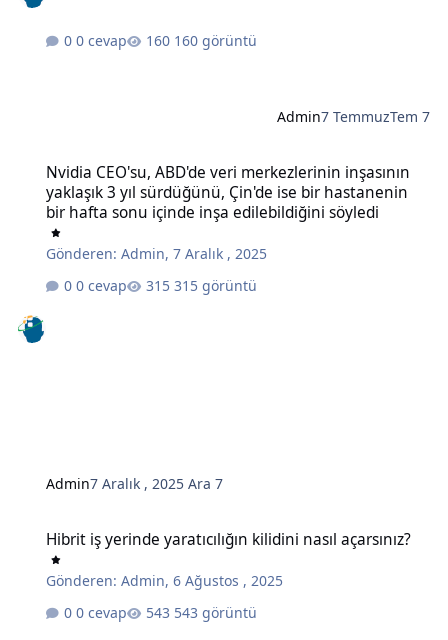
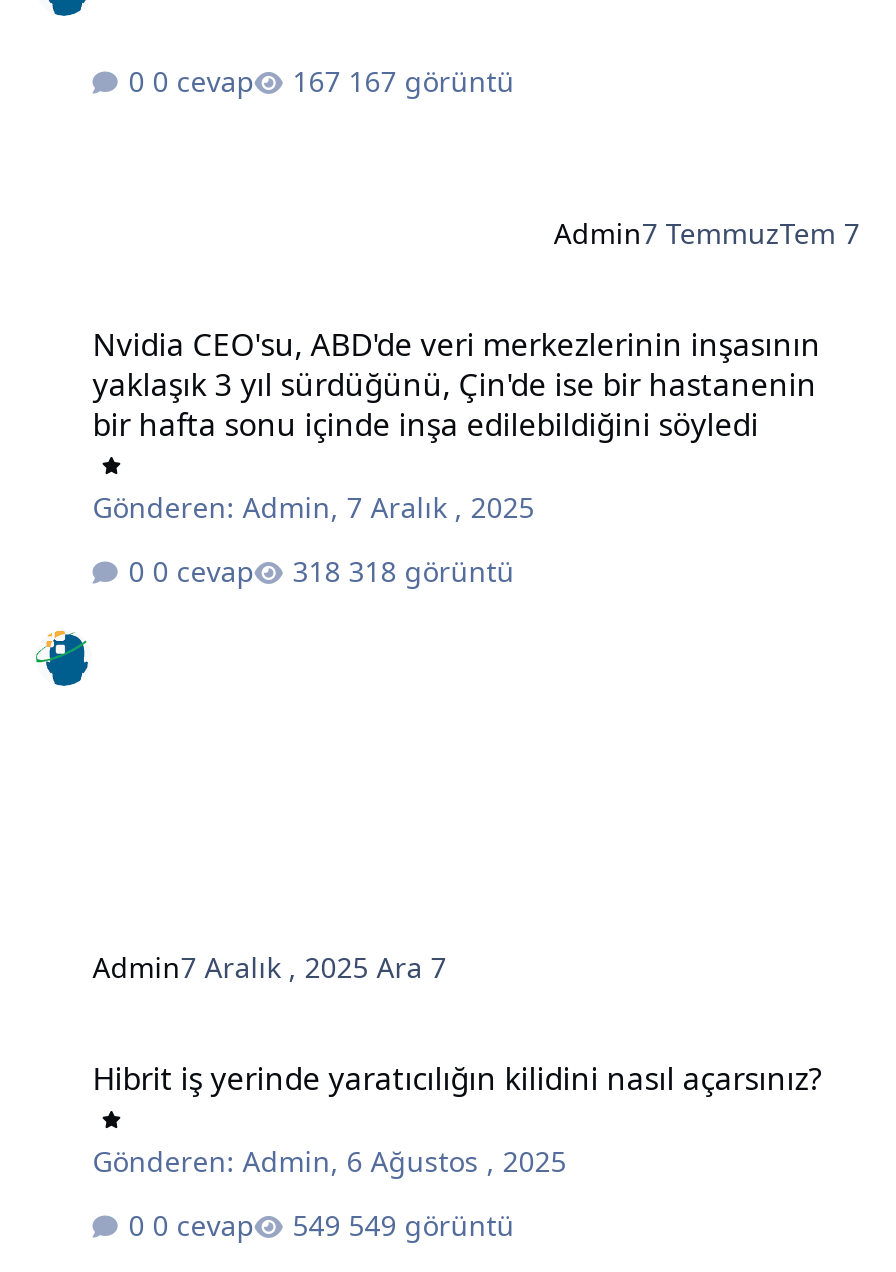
[174,31,257,50] 160 görüntü -> [348,61,514,99] 167 görüntü
[174,276,257,295] 315 görüntü -> [348,552,514,590] 318 görüntü
[174,603,257,622] 543 görüntü -> [348,1206,514,1244] 549 görüntü

